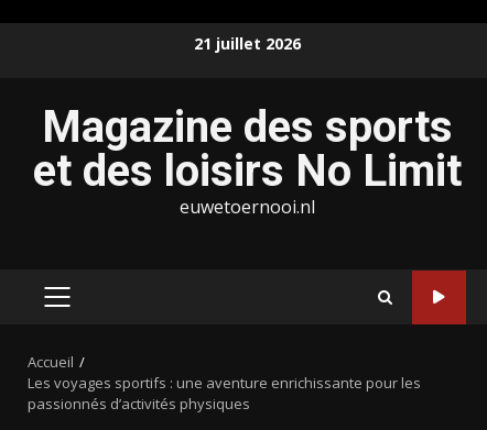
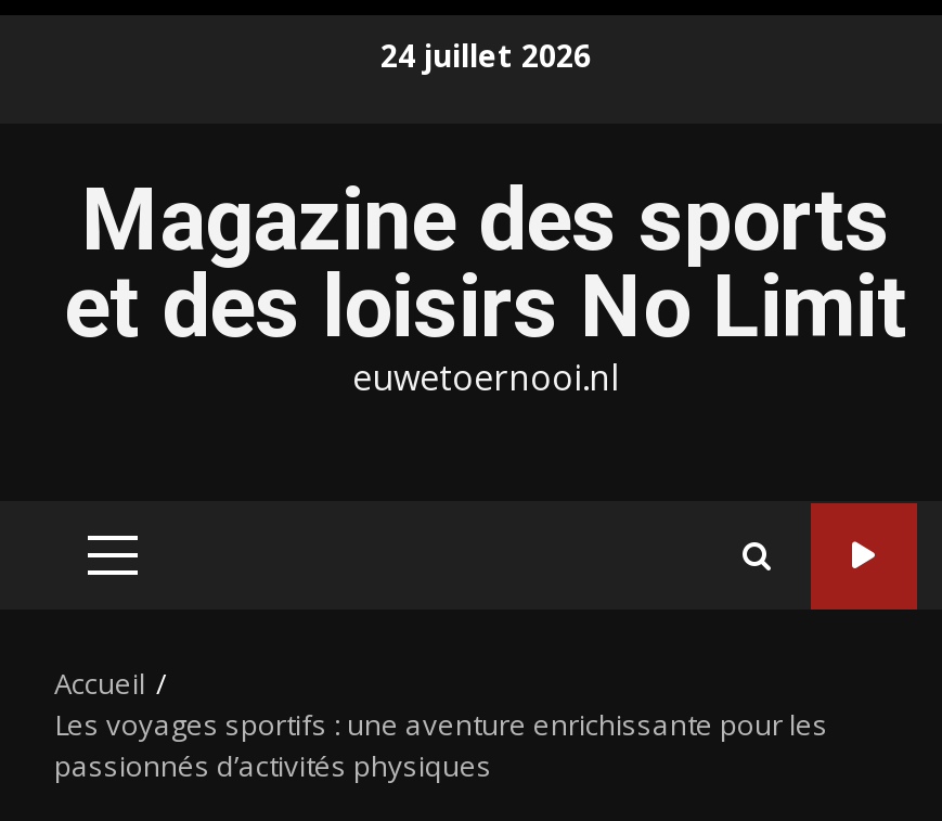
[193,32,300,53] 21 juillet 2026 -> [380,34,591,75] 24 juillet 2026

